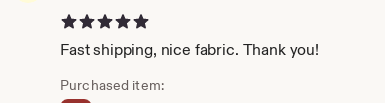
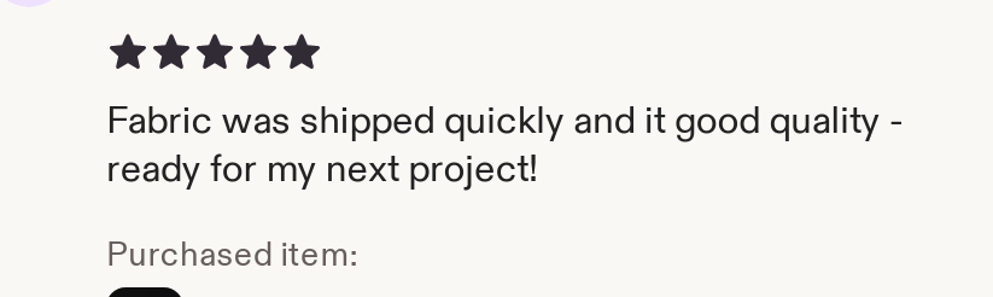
[60,39,319,59] Fast shipping, nice fabric. Thank you! -> [106,94,903,191] Fabric was shipped quickly and it good quality - | ready for my next project!

